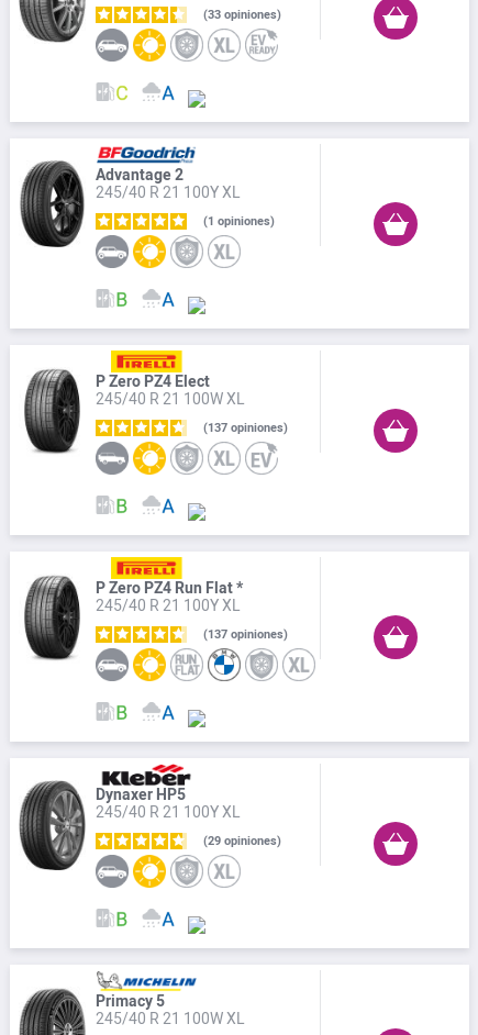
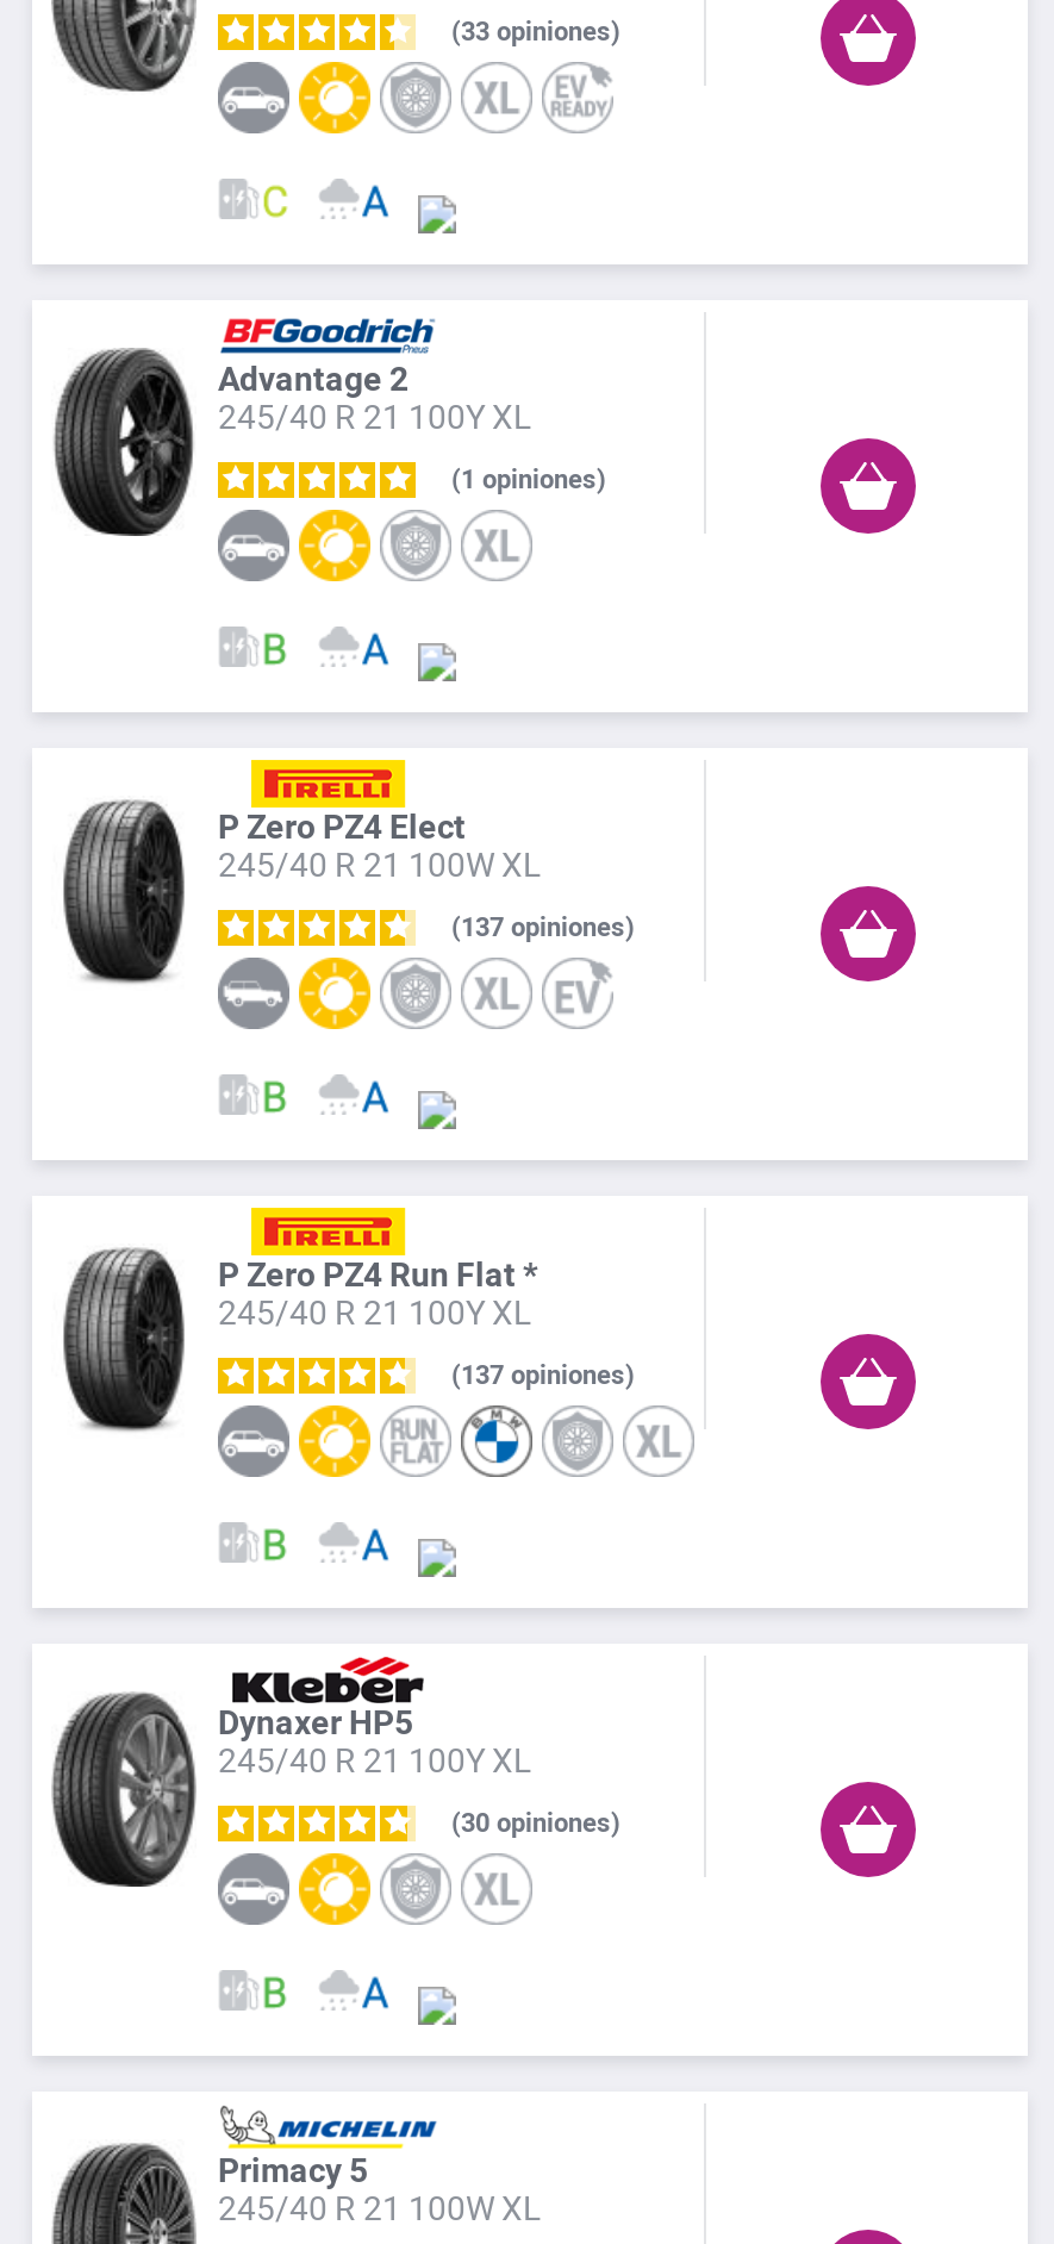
[208,834,277,848] 29 opiniones -> [461,1808,611,1839] 30 opiniones

